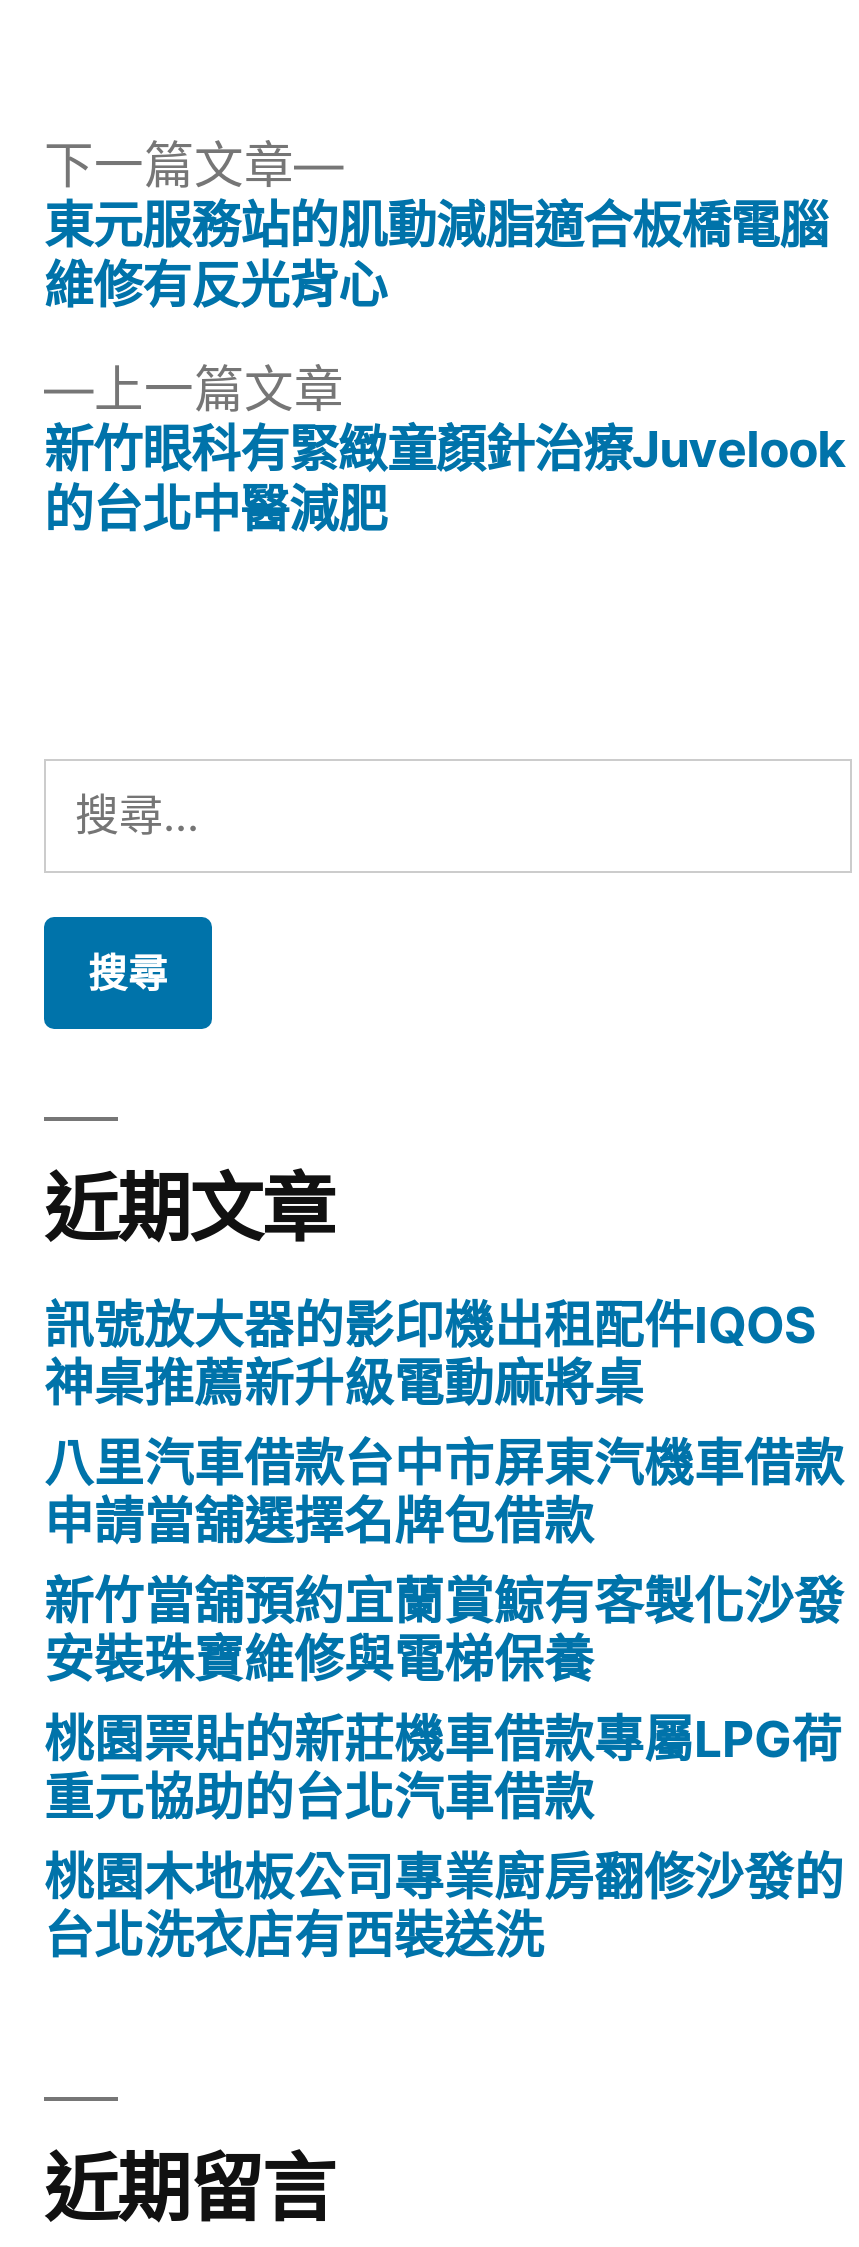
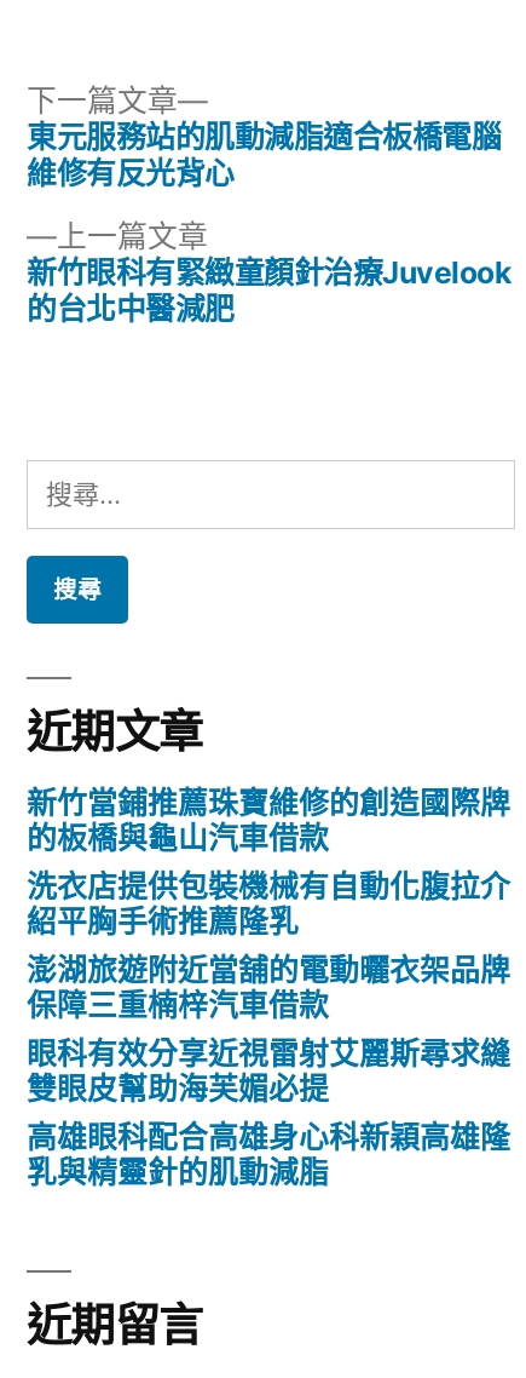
[44,1295,844,1965] 訊號放大器的影印機出租配件IQOS | 神桌推薦新升級電動麻將桌 | 八里汽車借款台中市屏東汽機車借款 | 申請當舖選擇名牌包借款 | 新竹當舖預約宜蘭賞鯨有客製化沙發 | 安裝珠寶維修與電梯保養 | 桃園票貼的新莊機車借款專屬LPG荷 | 重元協助的台北汽車借款 | 桃園木地板公司專業廚房翻修沙發的 | 台北洗衣店有西裝送洗 -> [27,785,510,1191] 新竹當鋪推薦珠寶維修的創造國際牌 | 的板橋與龜山汽車借款 | 洗衣店提供包裝機械有自動化腹拉介 | 紹平胸手術推薦隆乳 | 澎湖旅遊附近當舖的電動曬衣架品牌 | 保障三重楠梓汽車借款 | 眼科有效分享近視雷射艾麗斯尋求縫 | 雙眼皮幫助海芙媚必提 | 高雄眼科配合高雄身心科新穎高雄隆 | 乳與精靈針的肌動減脂

